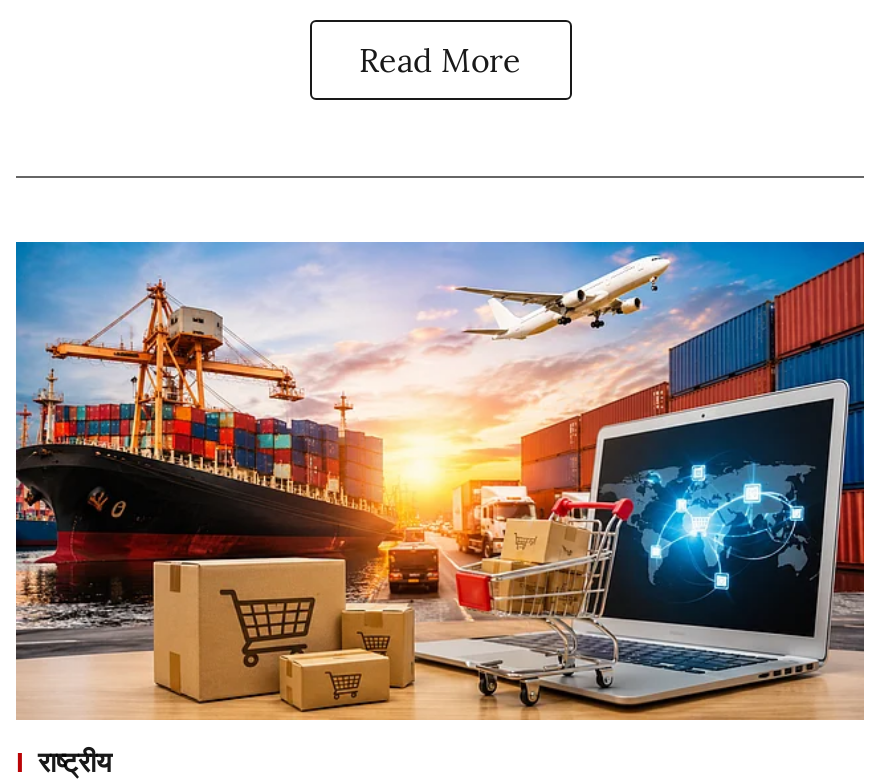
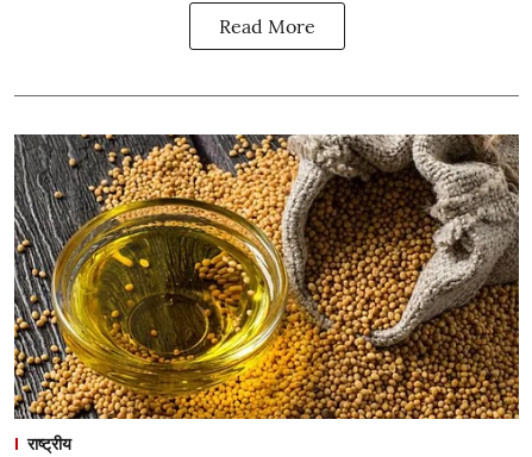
[14,240,866,722] [image] -> [13,133,520,420] [image]

